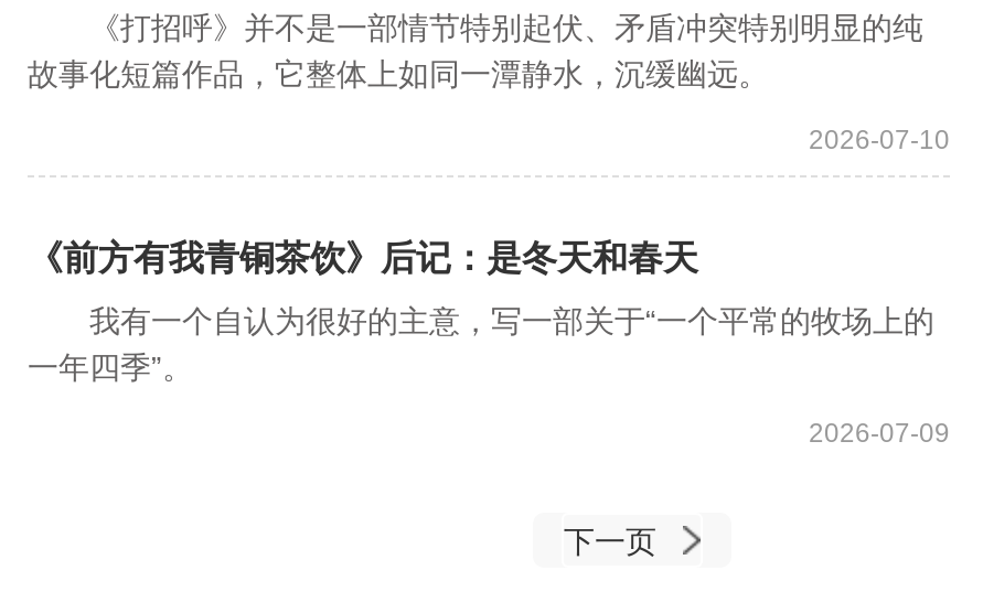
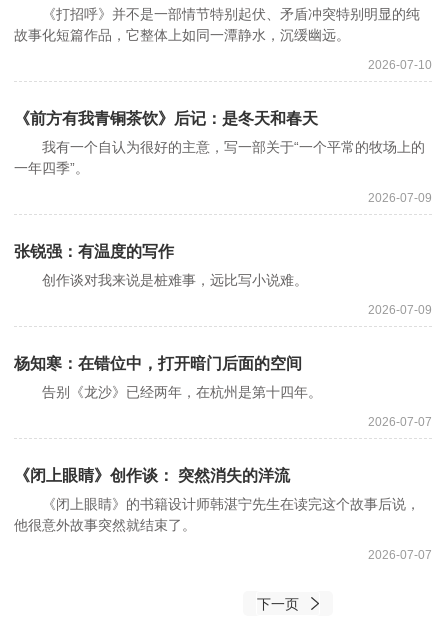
none -> [14,243,432,562] 张锐强：有温度的写作 | 创作谈对我来说是桩难事，远比写小说难。 | 2026-07-09 | 杨知寒：在错位中，打开暗门后面的空间 | 告别《龙沙》已经两年，在杭州是第十四年。 | 2026-07-07 | 《闭上眼睛》创作谈： 突然消失的洋流 | 《闭上眼睛》的书籍设计师韩湛宁先生在读完这个故事后说， | 他很意外故事突然就结束了。 | 2026-07-07

